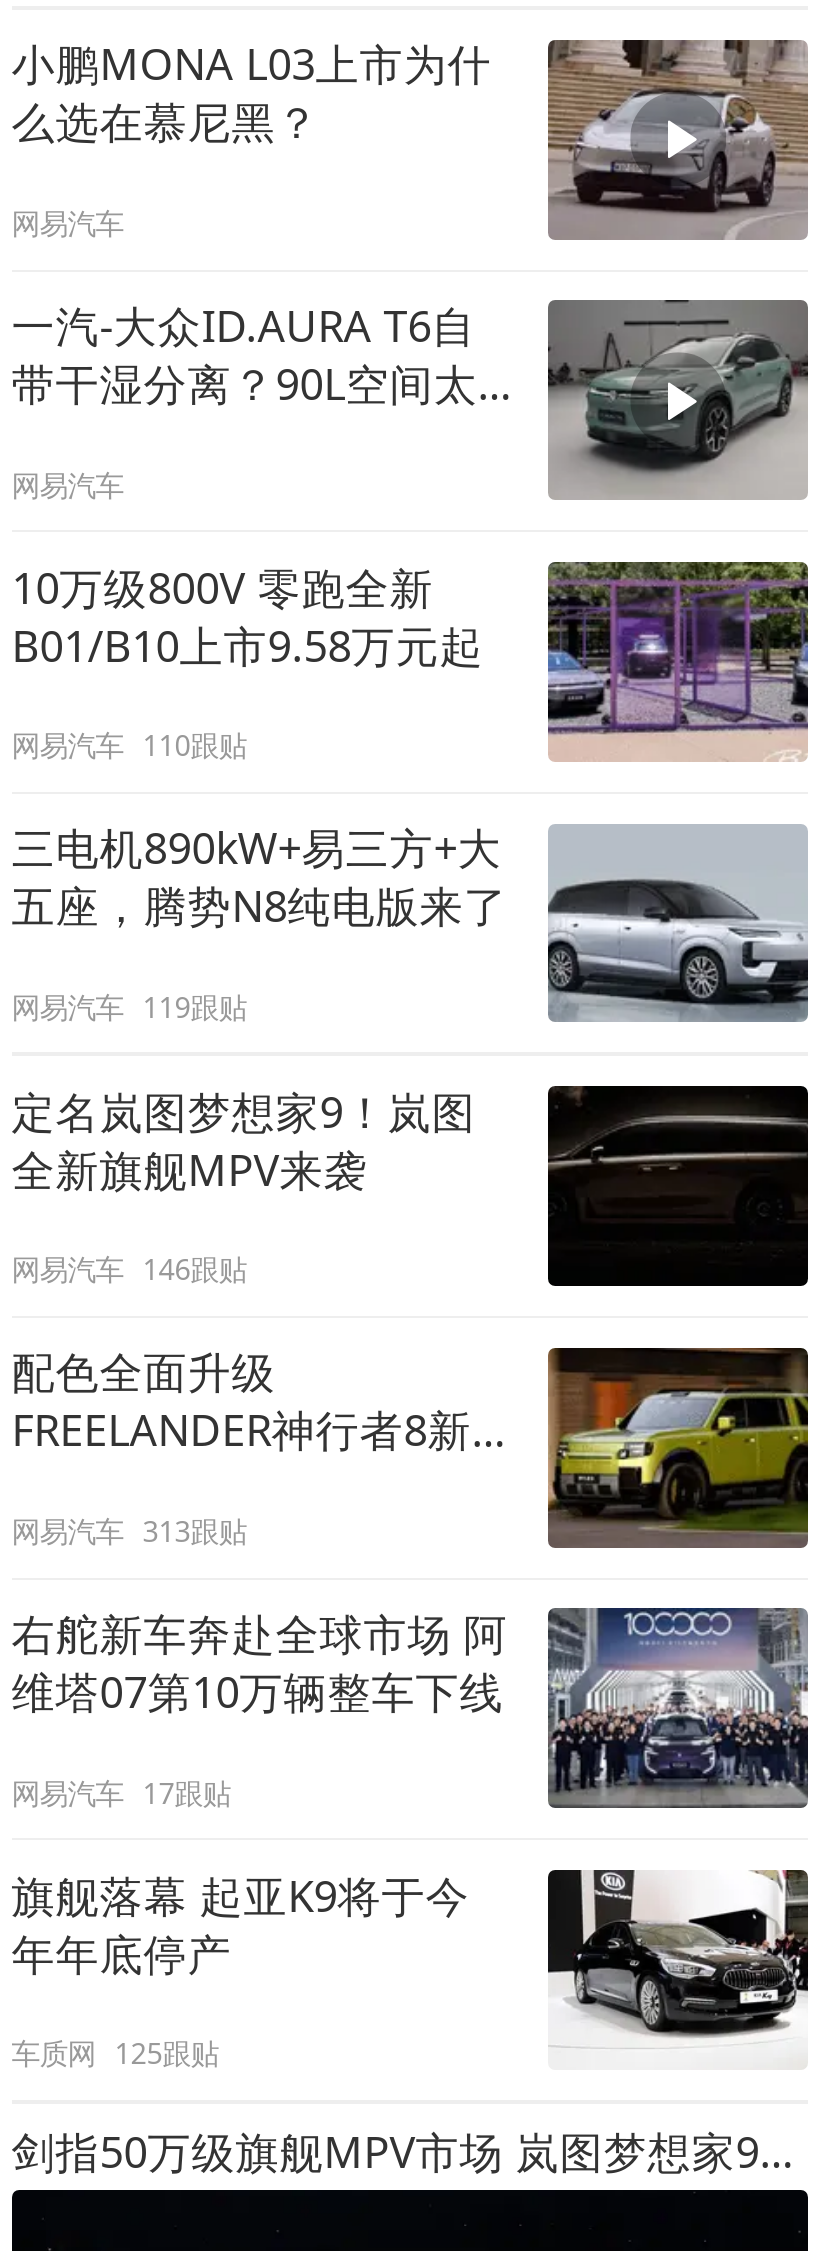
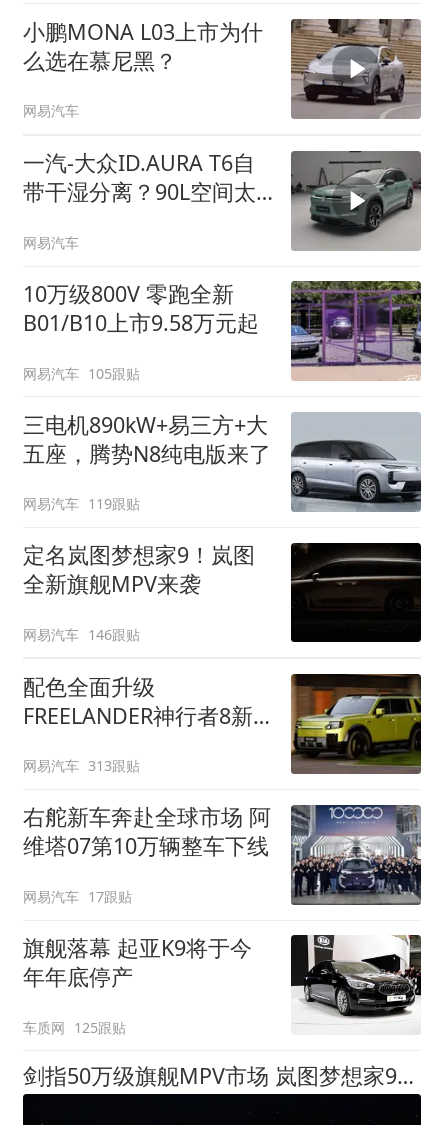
[11,726,247,764] 网易汽车 110跟贴 -> [23,364,140,383] 网易汽车 105跟贴

